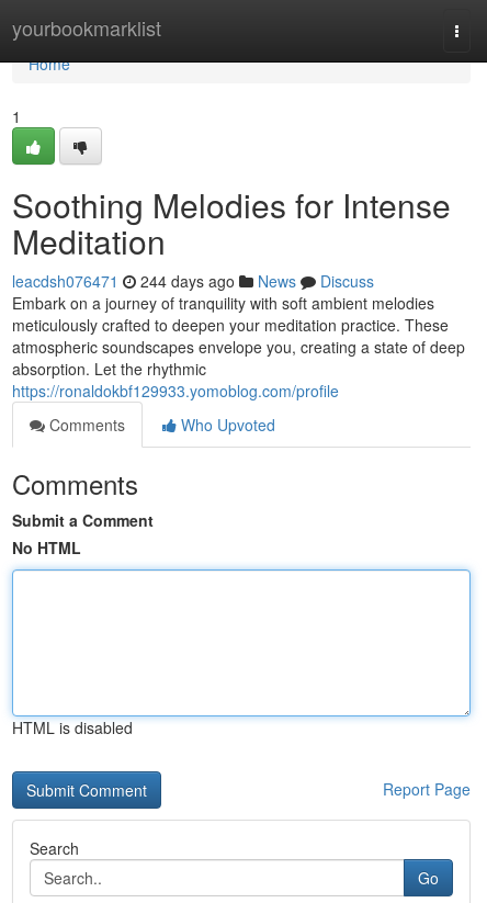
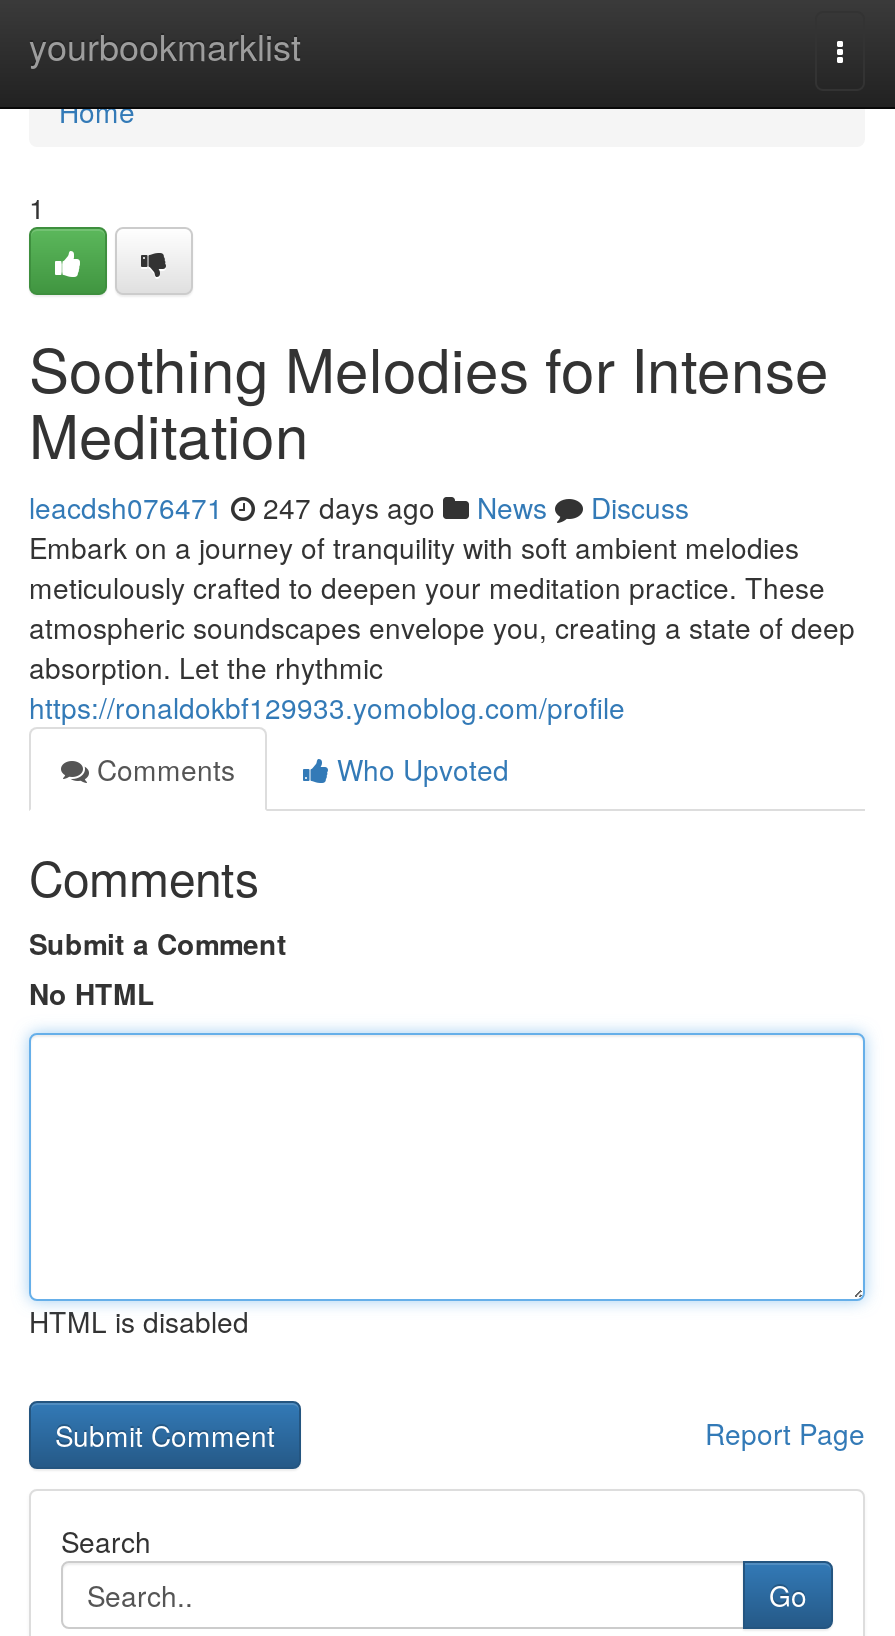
[12,270,374,292] leacdsh076471 244 days ago News Discuss -> [29,487,689,527] leacdsh076471 247 days ago News Discuss

